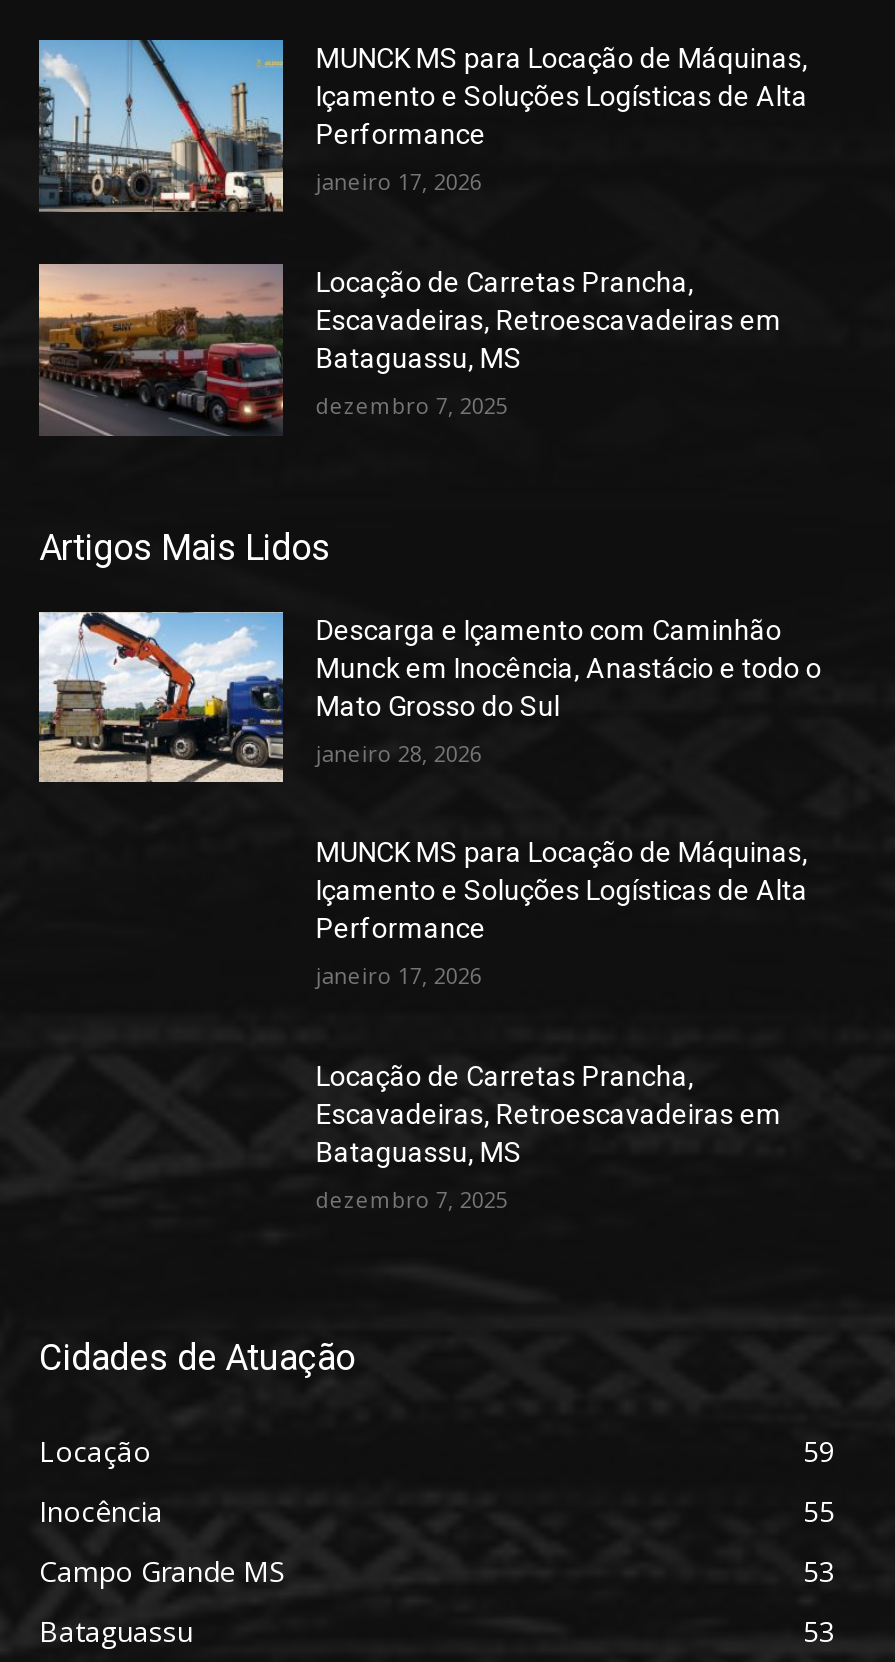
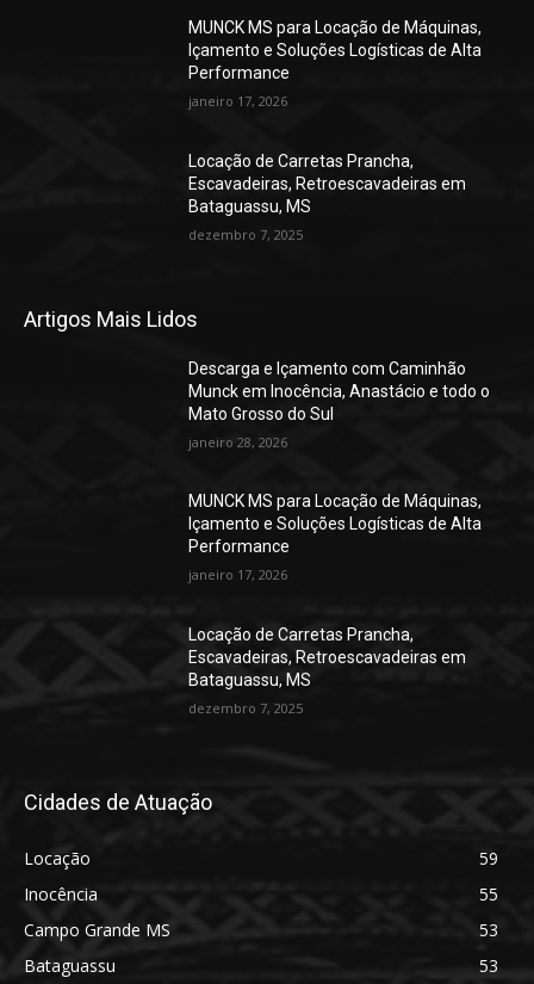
[37,38,285,214] [image] -> none
[37,262,285,438] [image] -> none
[37,610,285,784] [image] -> none

